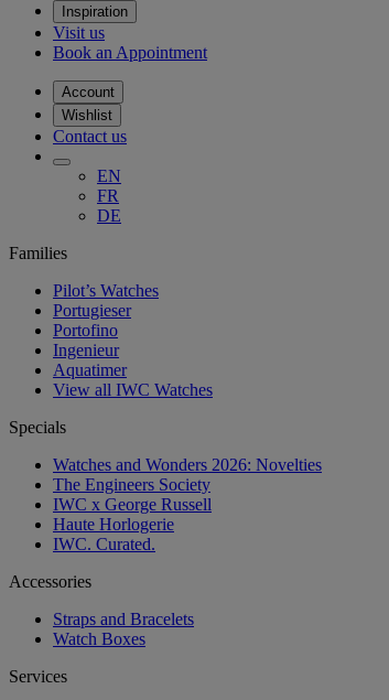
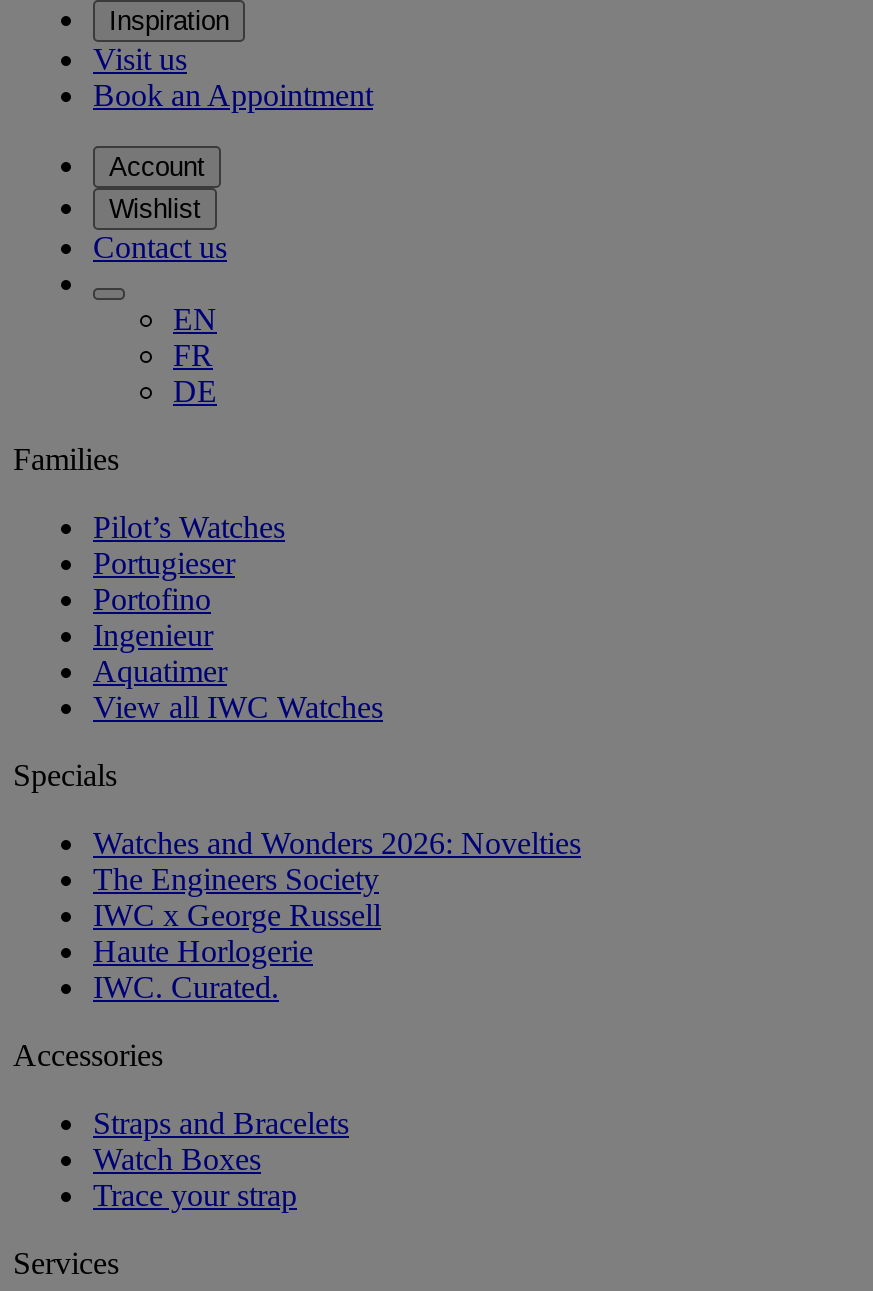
none -> [93,1179,297,1213] Trace your strap

